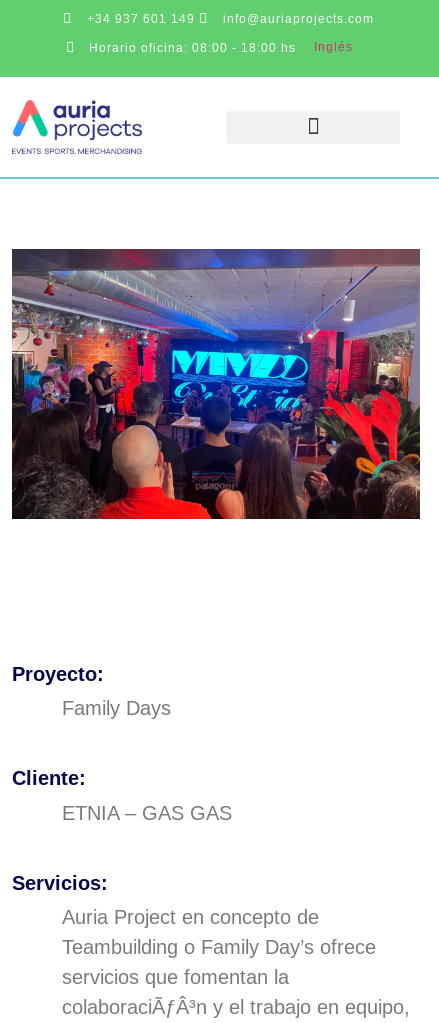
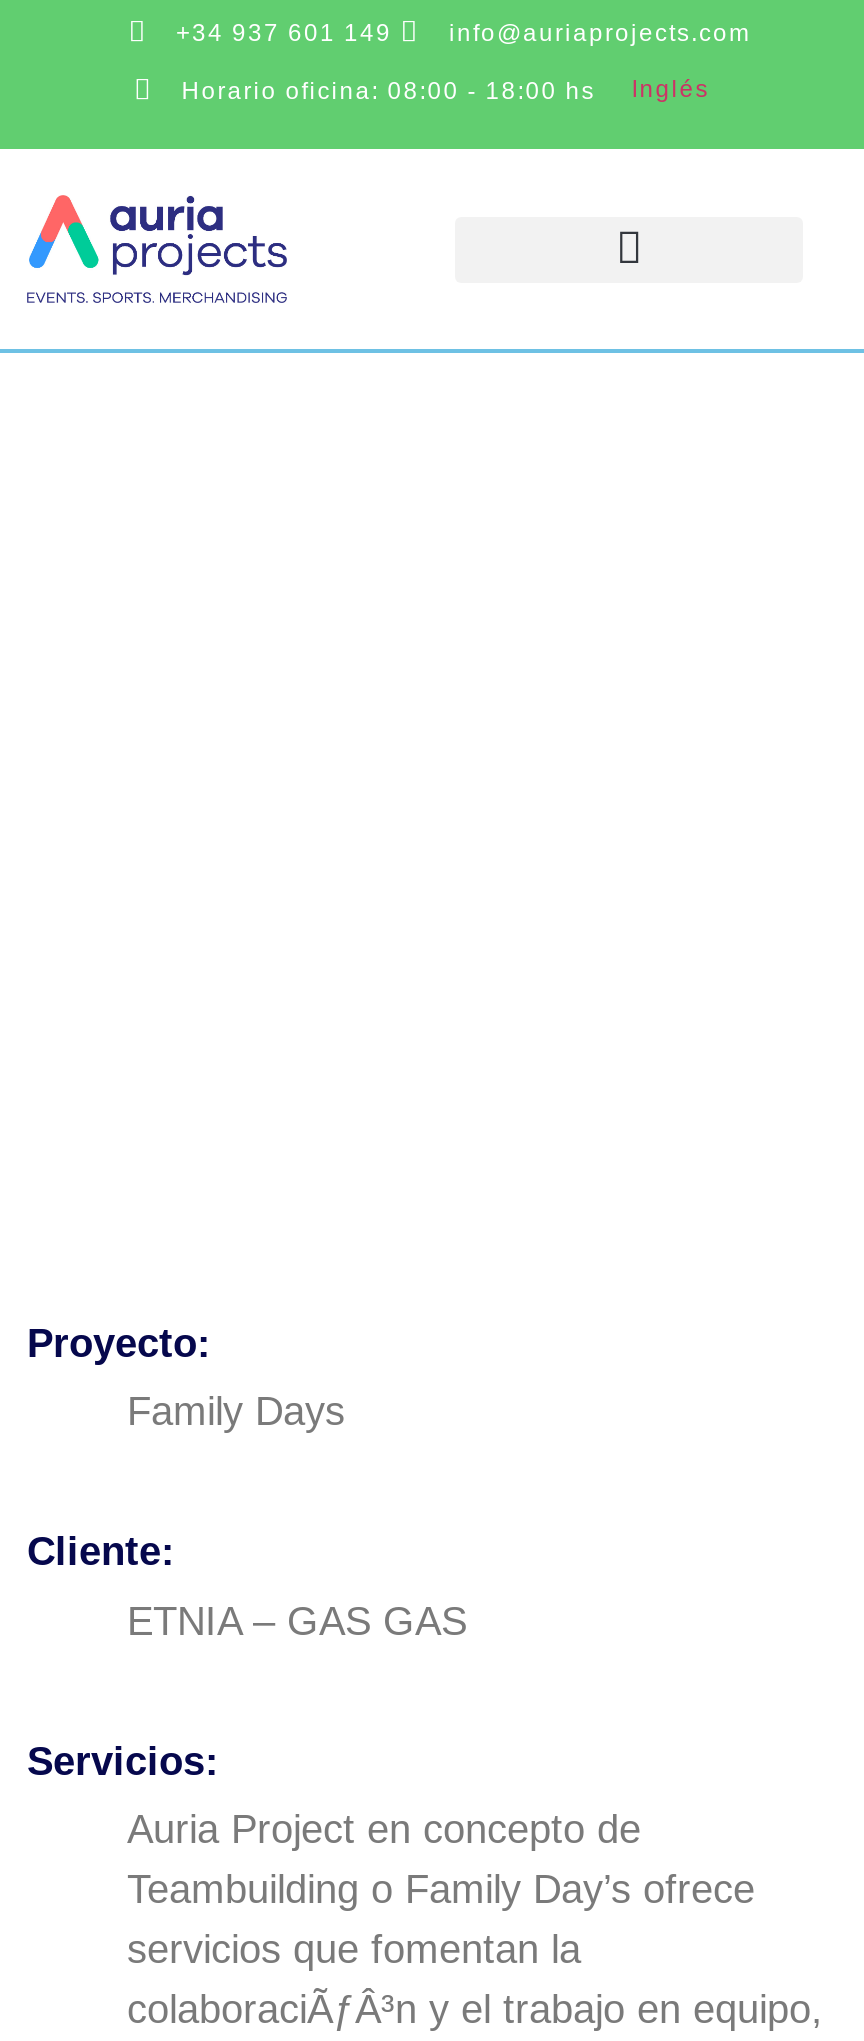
[11,248,421,520] [image] -> none

